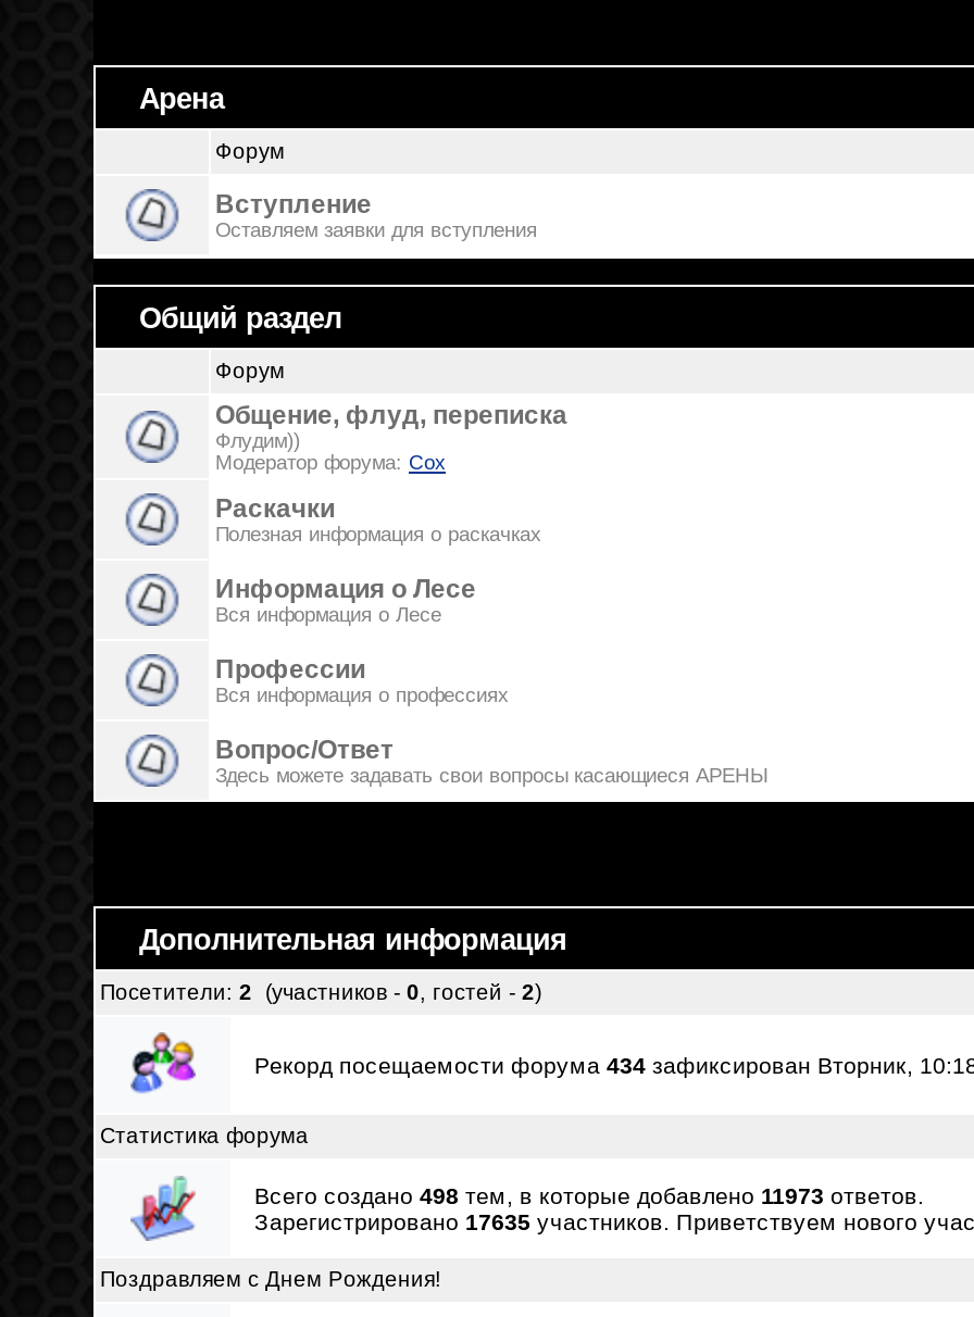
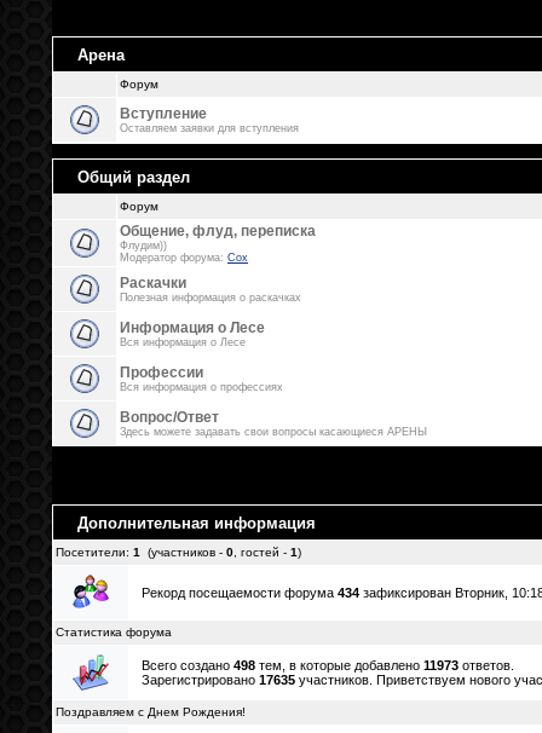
[100,980,541,1004] Посетители: 2 (участников - 0, гостей - 2) -> [56,546,301,559] Посетители: 1 (участников - 0, гостей - 1)

